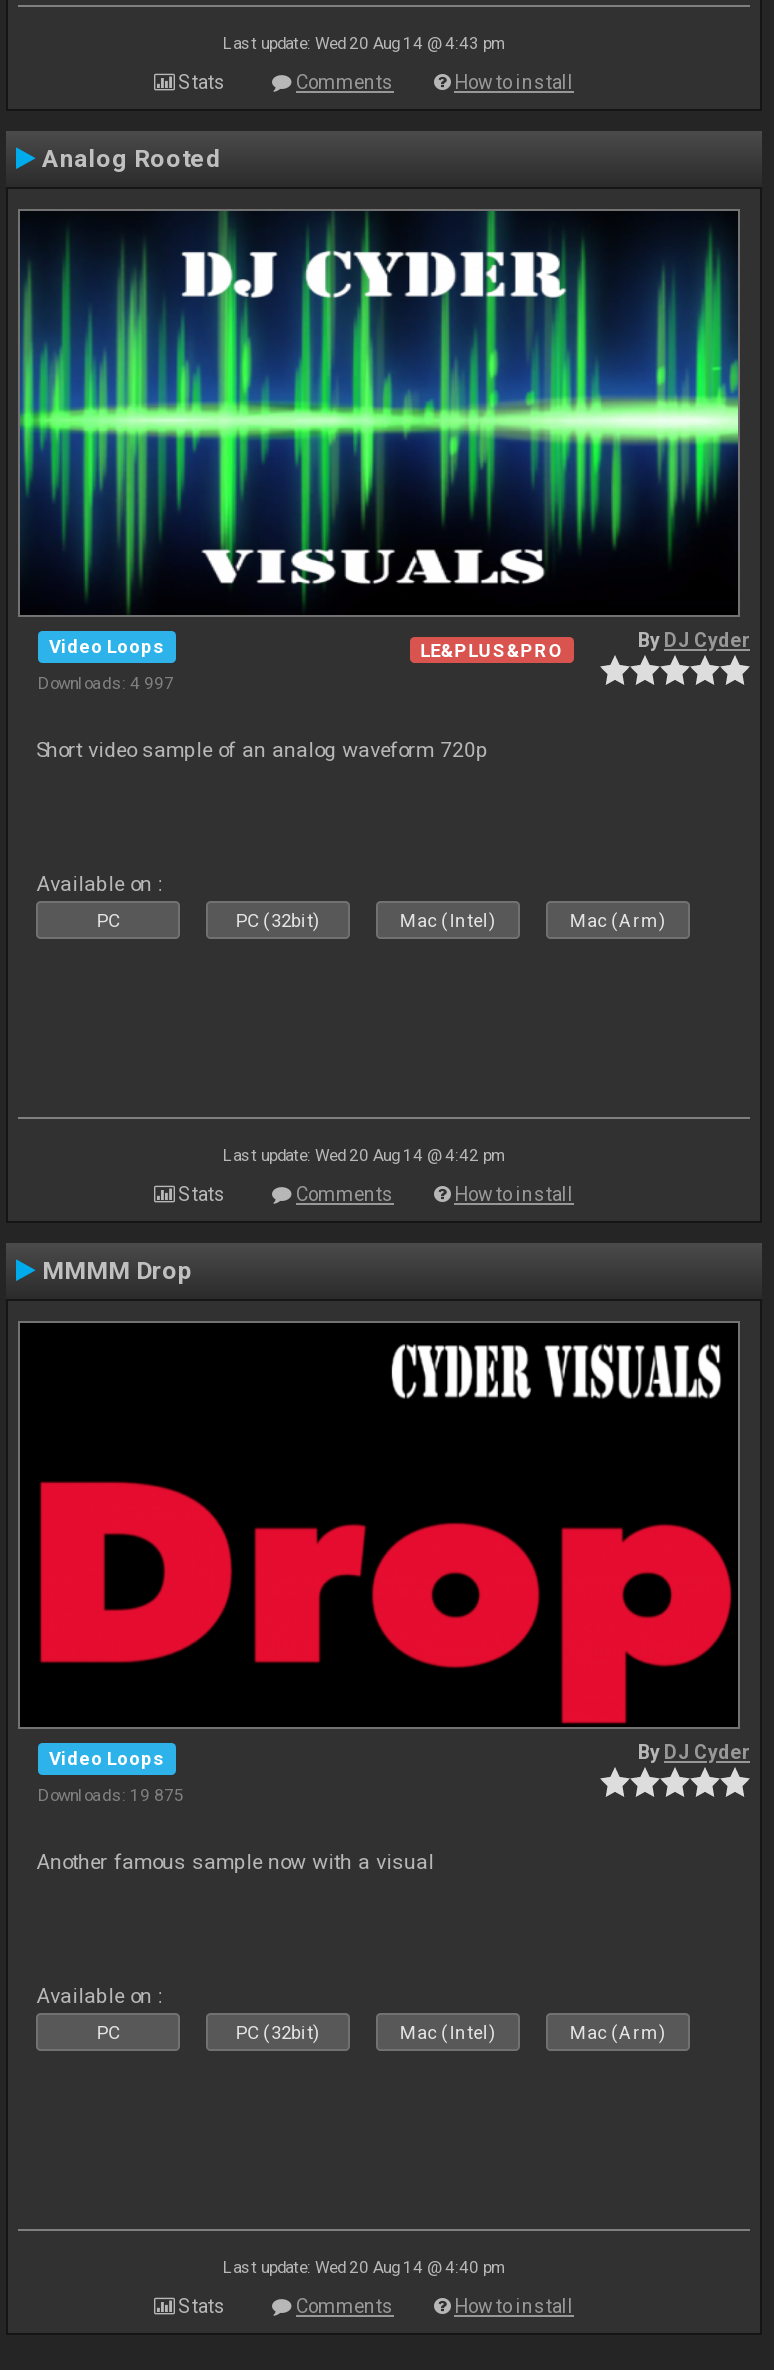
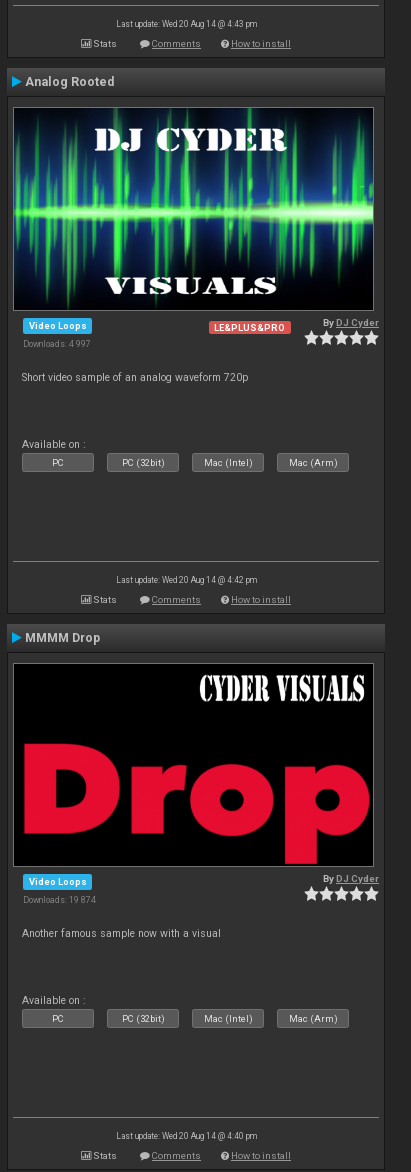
[38,1784,184,1804] Downloads: 19 875 -> [23,895,96,905] Downloads: 19 874

